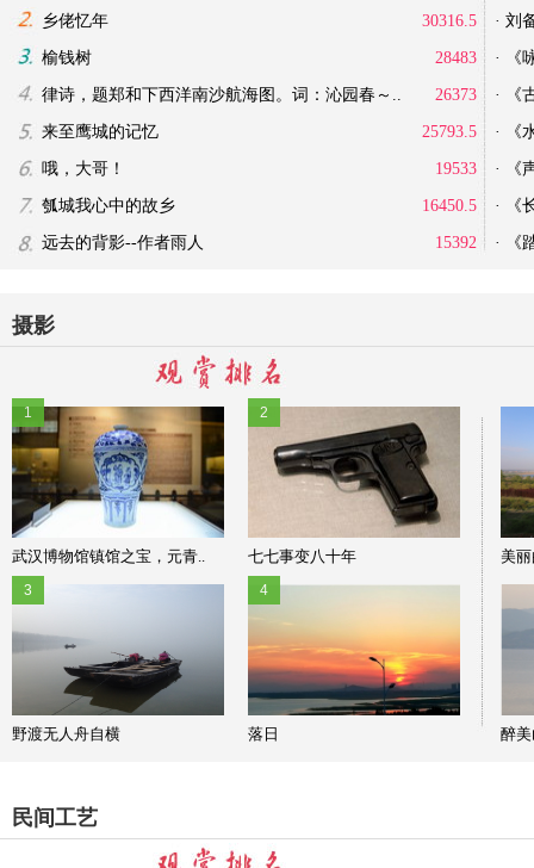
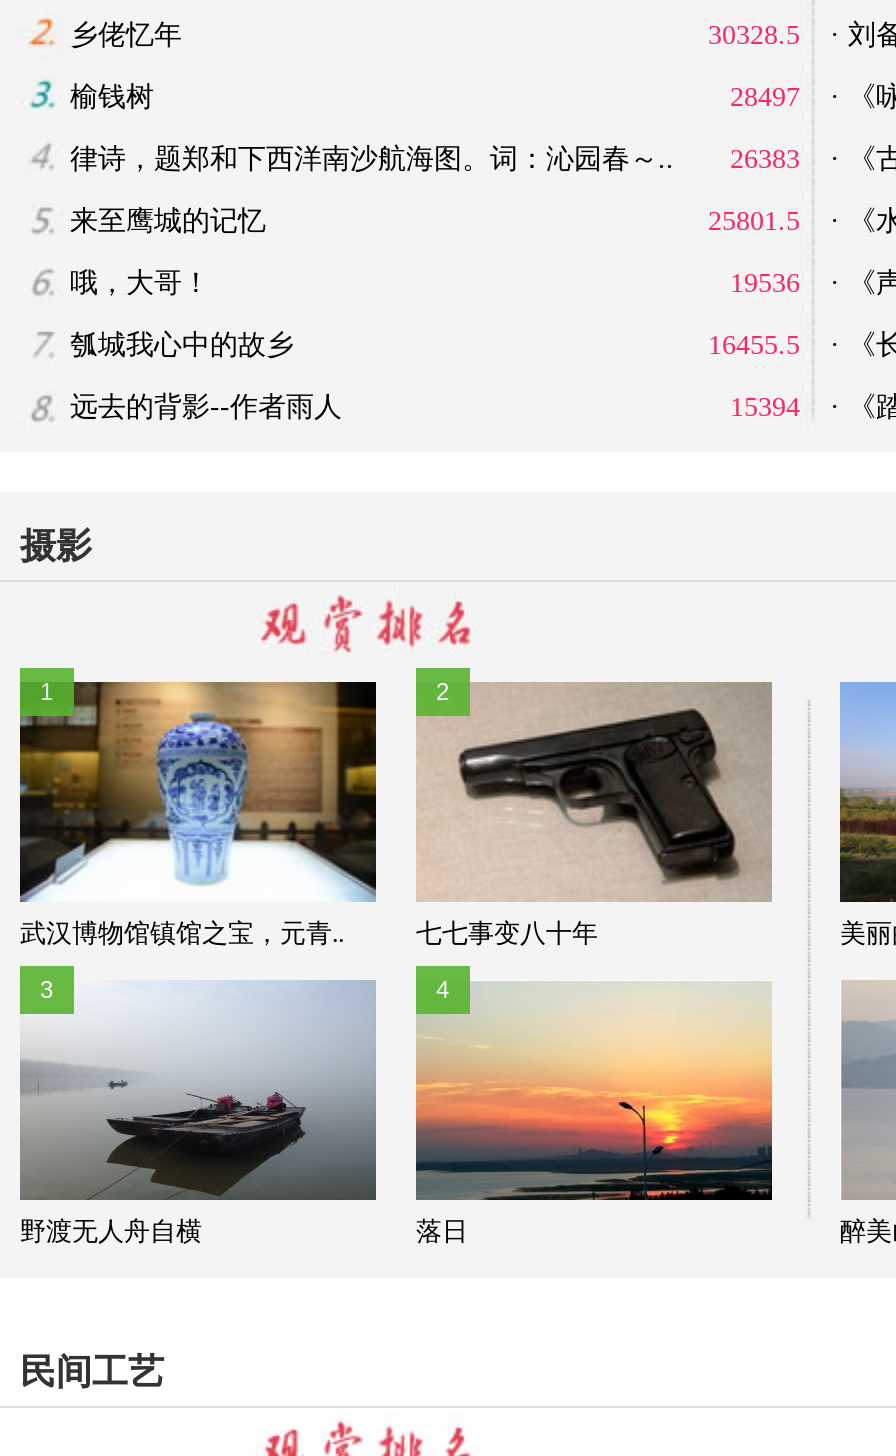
[422,12,477,30] 30316.5 -> [708,20,800,50] 30328.5
[435,49,477,67] 28483 -> [730,82,800,112] 28497
[435,86,477,104] 26373 -> [730,144,800,174] 26383
[422,123,477,141] 25793.5 -> [708,206,800,236] 25801.5
[435,160,477,178] 19533 -> [730,268,800,298] 19536
[422,197,477,215] 16450.5 -> [708,330,800,360] 16455.5
[435,234,477,252] 15392 -> [730,392,800,422] 15394

